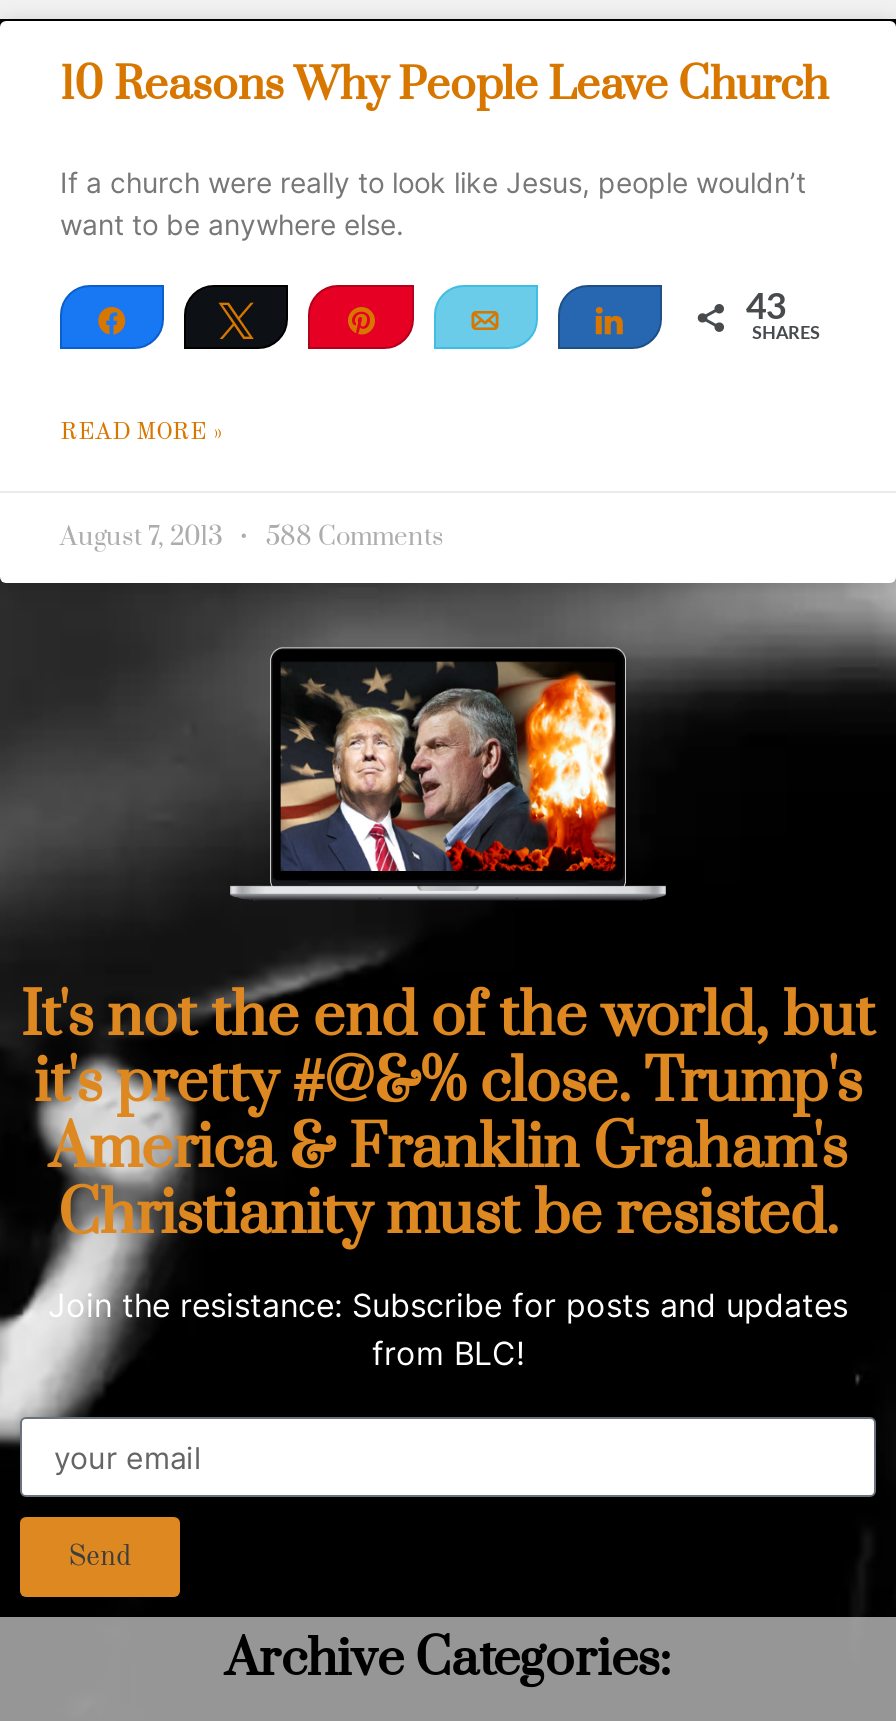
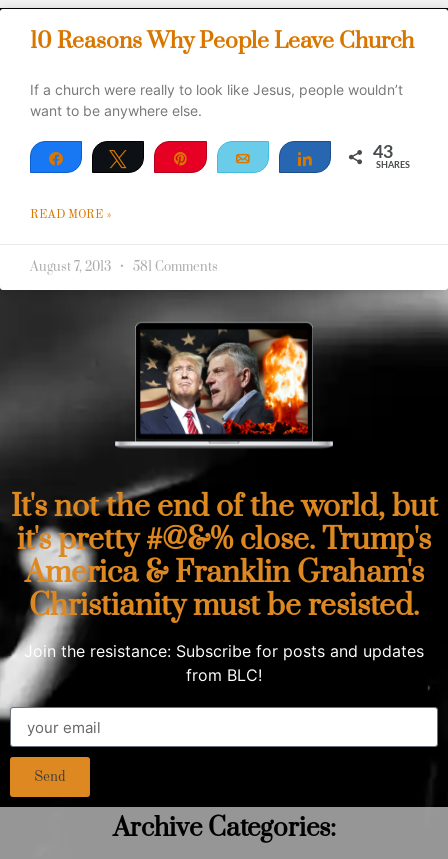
[60,521,444,553] August 7, 2013 588 Comments -> [30,259,218,275] August 7, 2013 581 Comments

